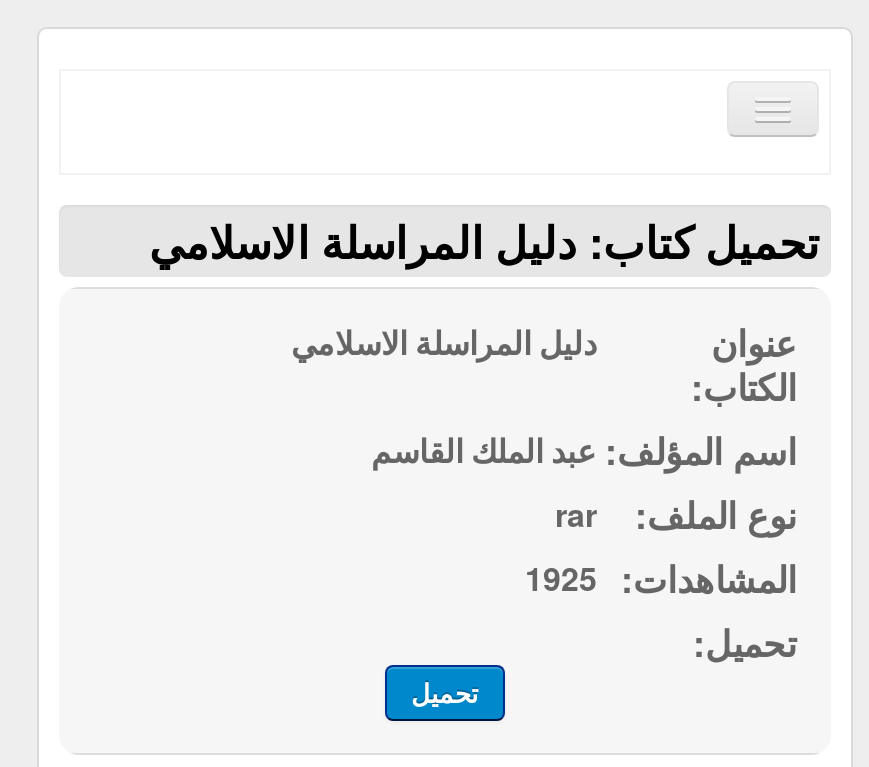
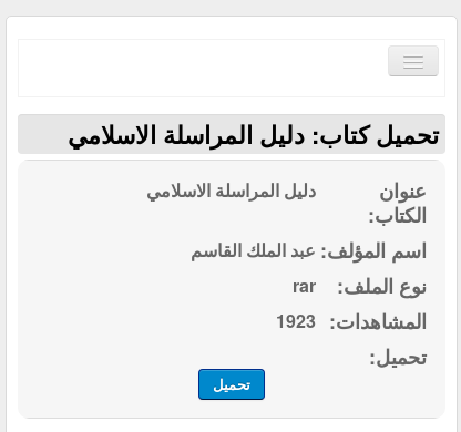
[525,555,597,601] 1925 -> [276,308,316,333] 1923

